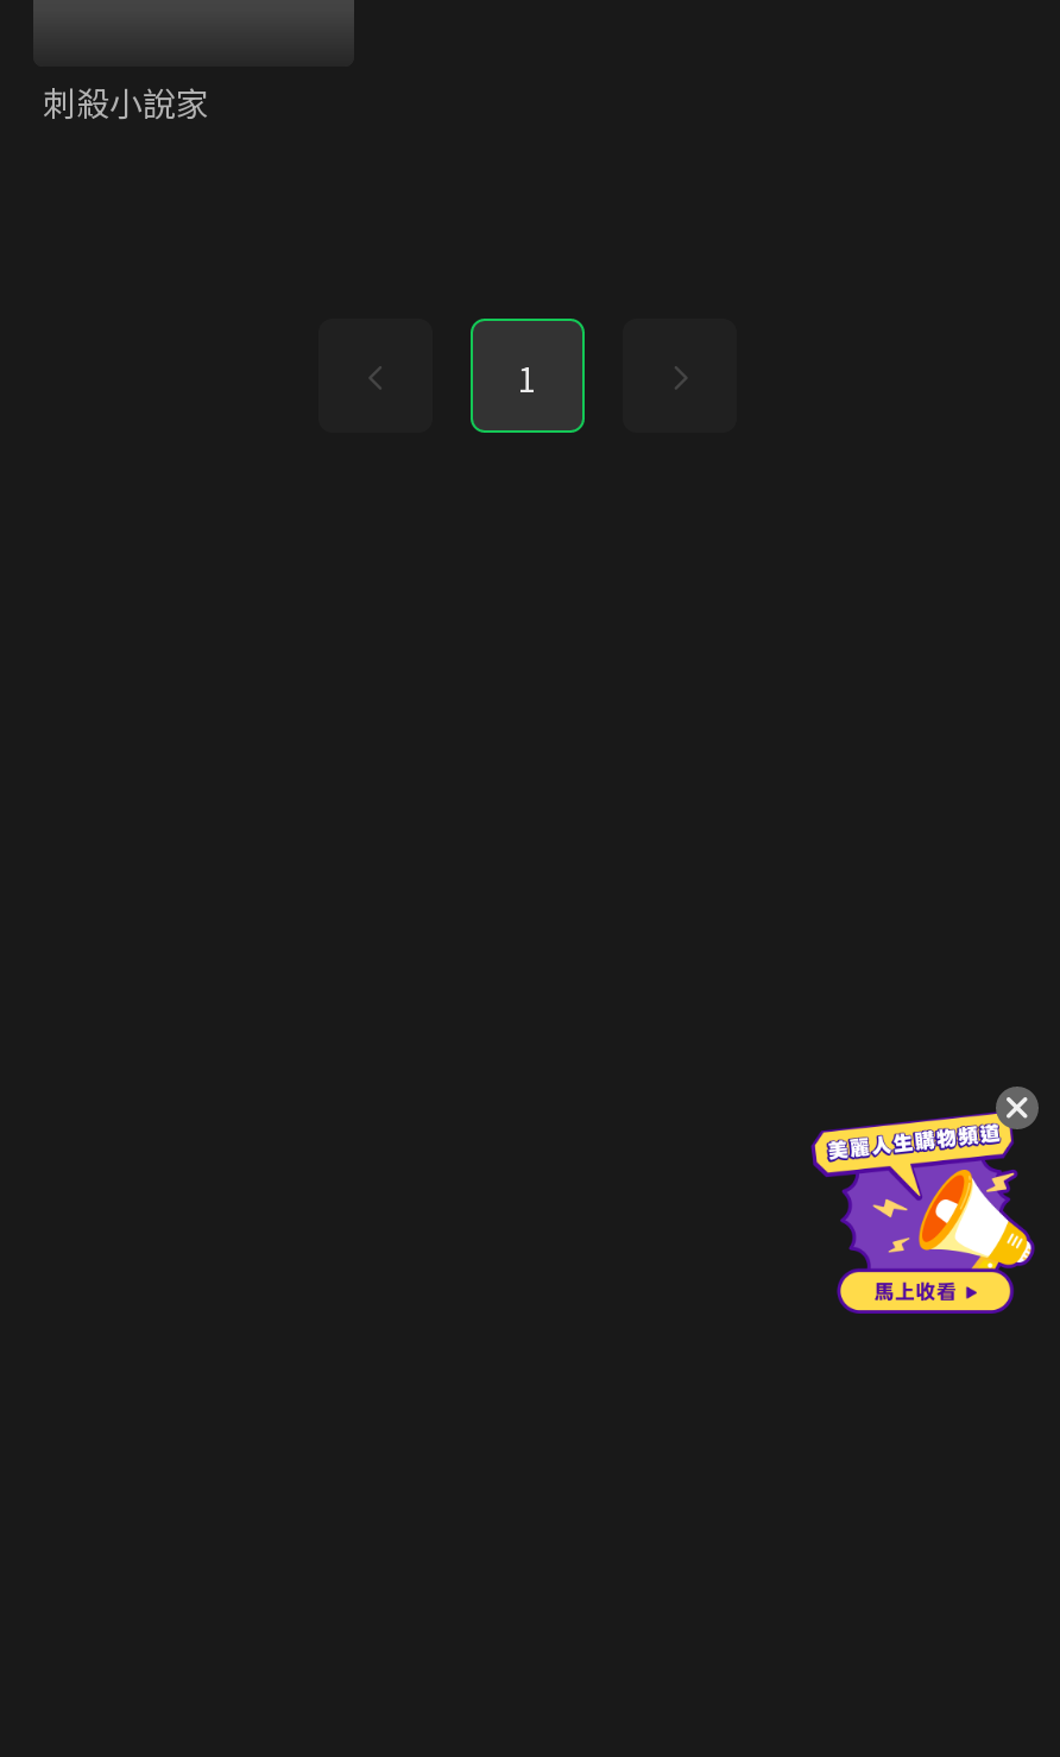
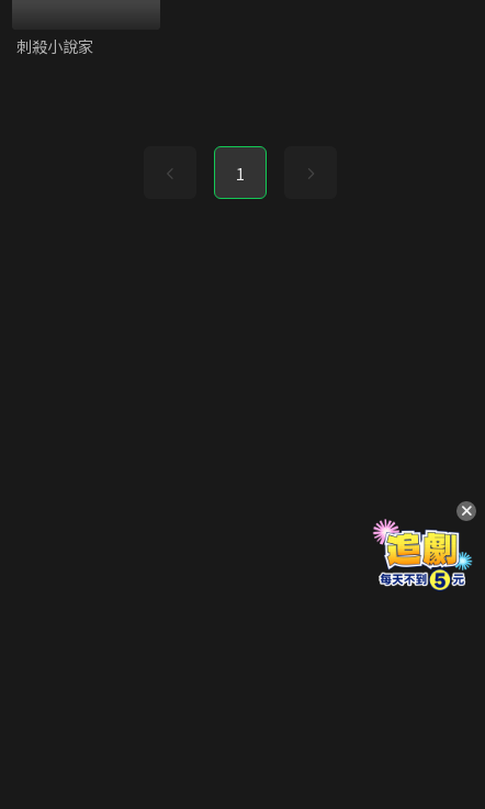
[810,1110,1036,1317] [image] -> [371,513,474,607] [image]

